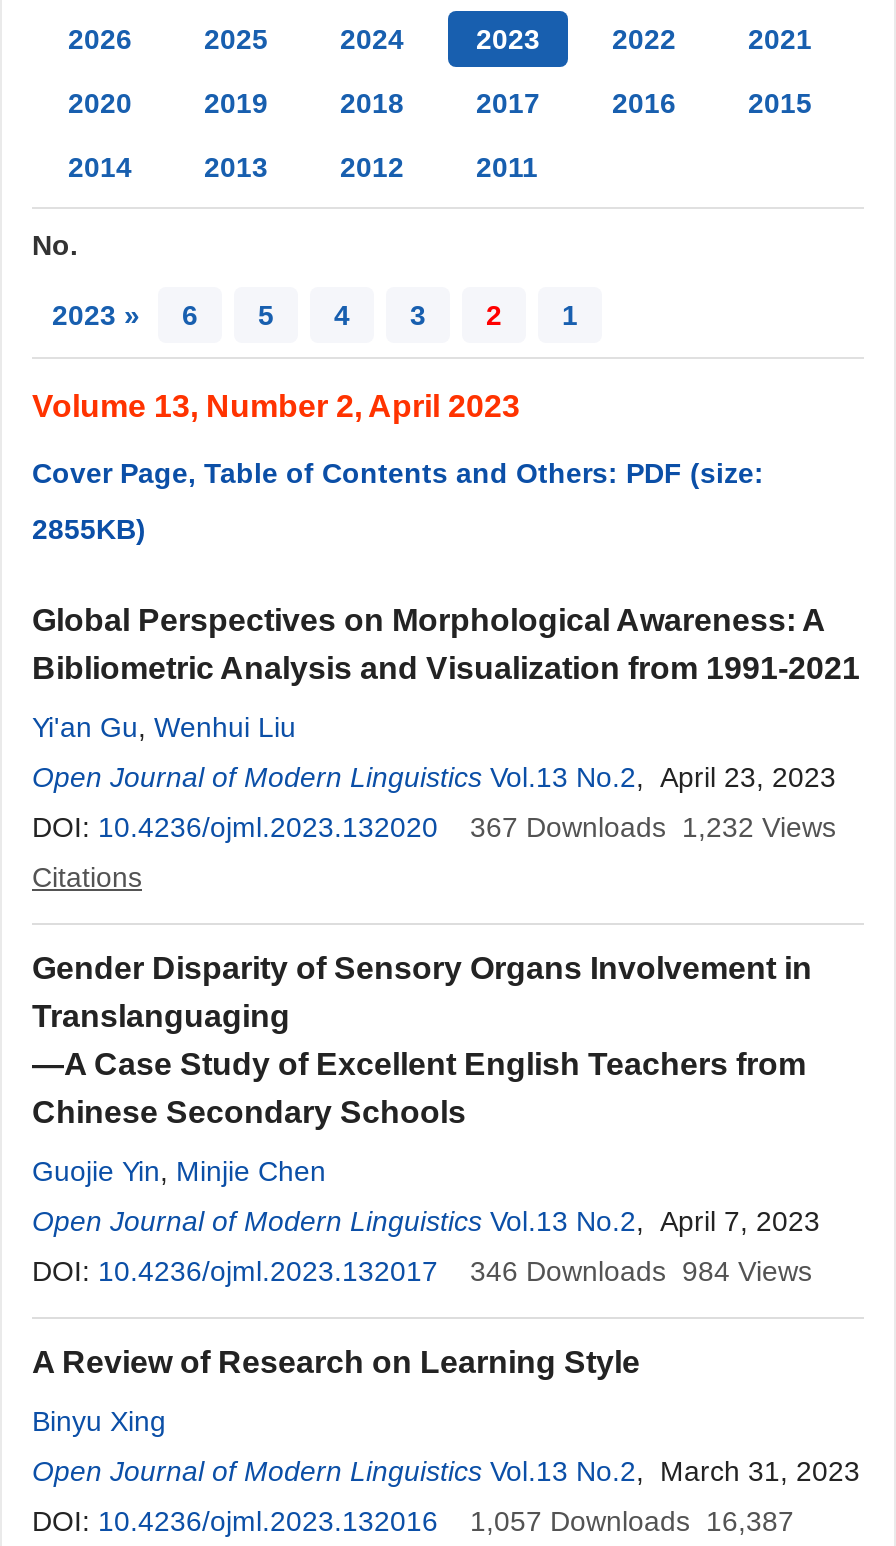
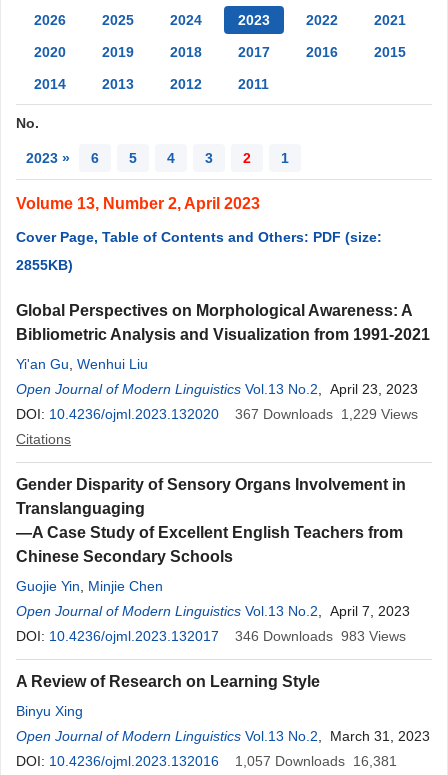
[470,811,836,843] 367 Downloads 1,232 Views -> [235,406,418,422] 367 Downloads 1,229 Views
[470,1255,812,1287] 346 Downloads 984 Views -> [235,628,406,644] 346 Downloads 983 Views
[32,1505,794,1537] DOI: 10.4236/ojml.2023.132016 1,057 Downloads 16,387 -> [16,753,397,769] DOI: 10.4236/ojml.2023.132016 1,057 Downloads 16,381

